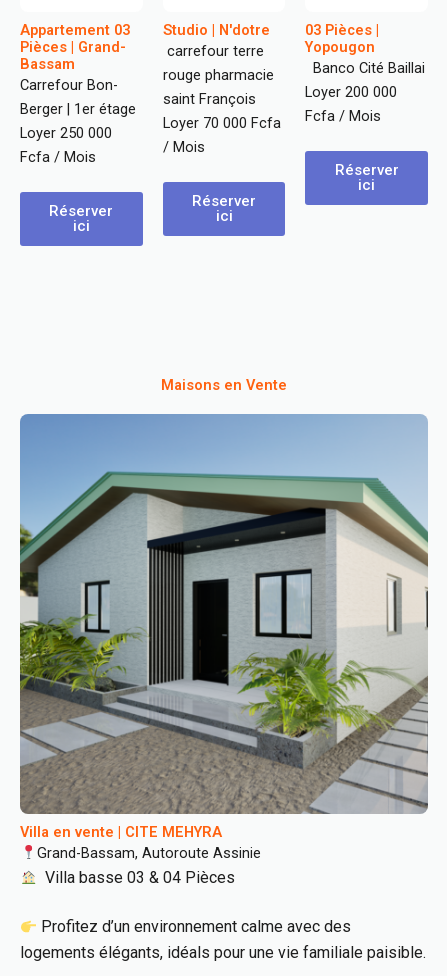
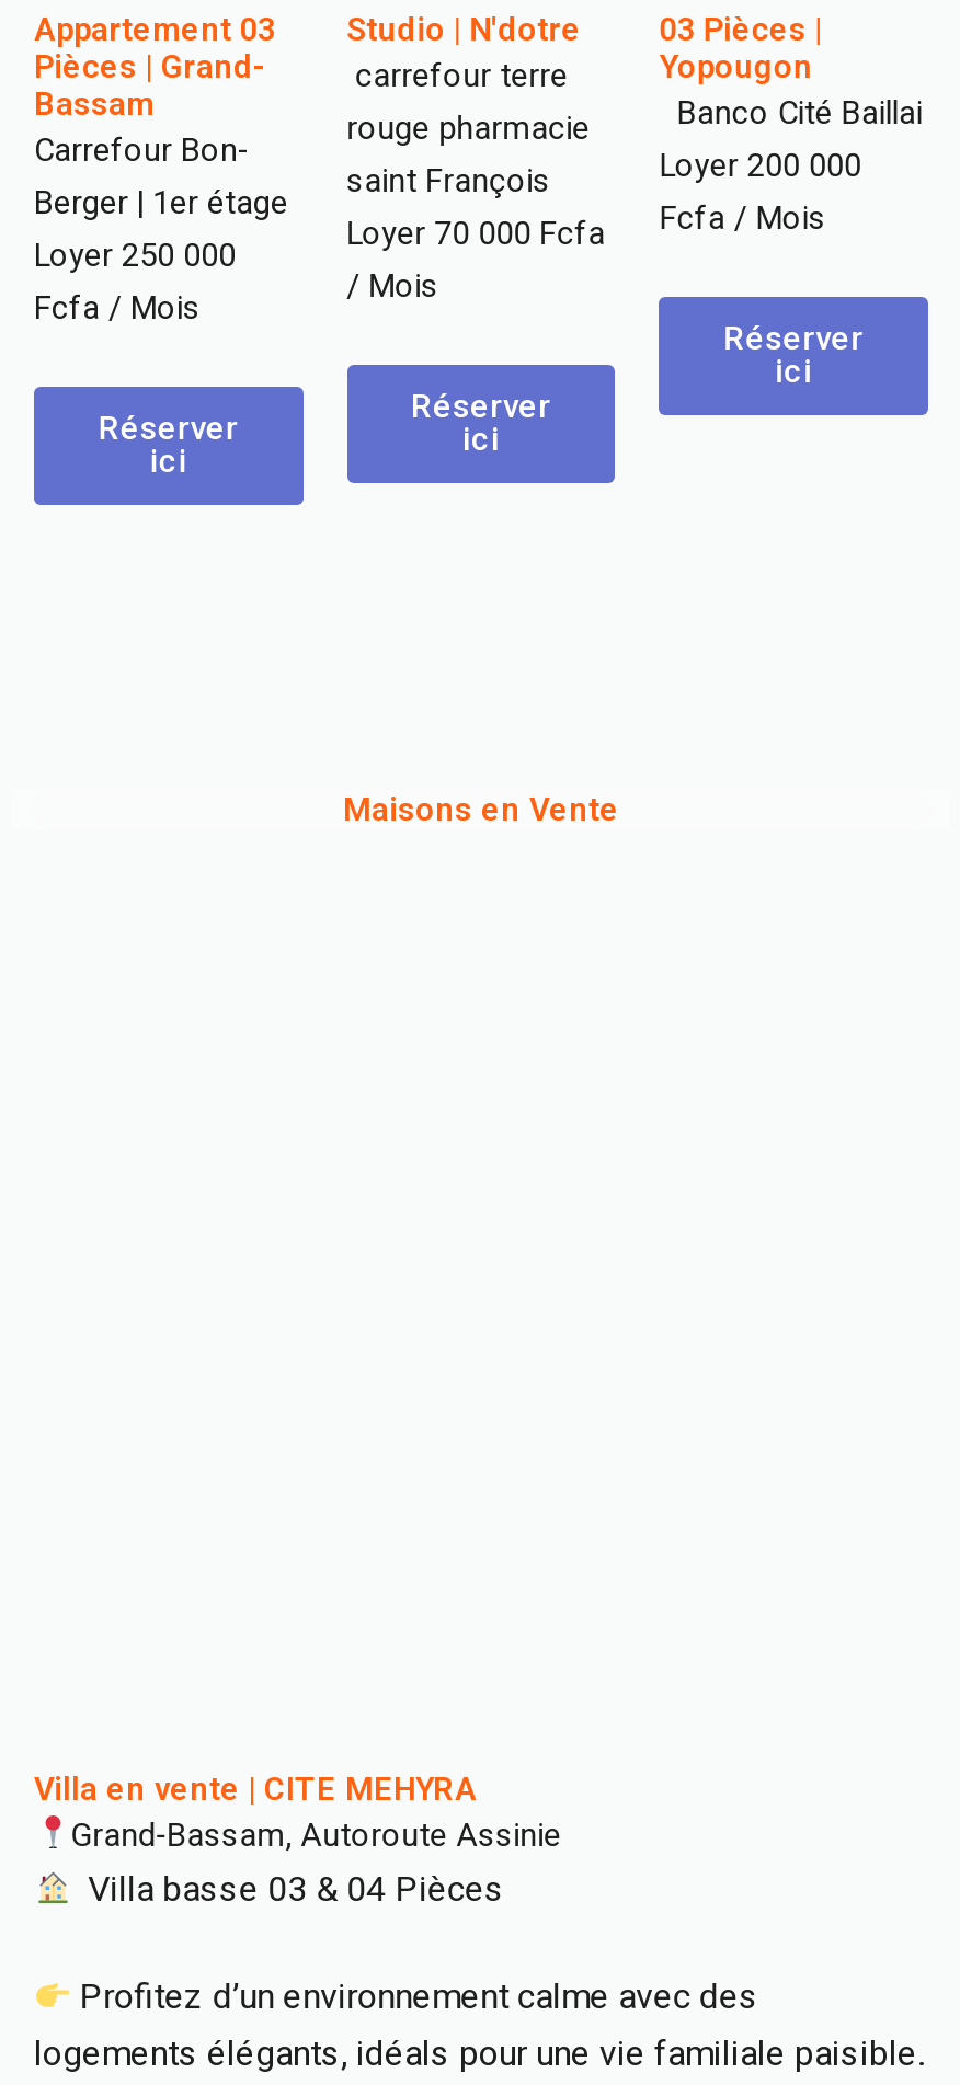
[19,413,429,815] [image] -> none

